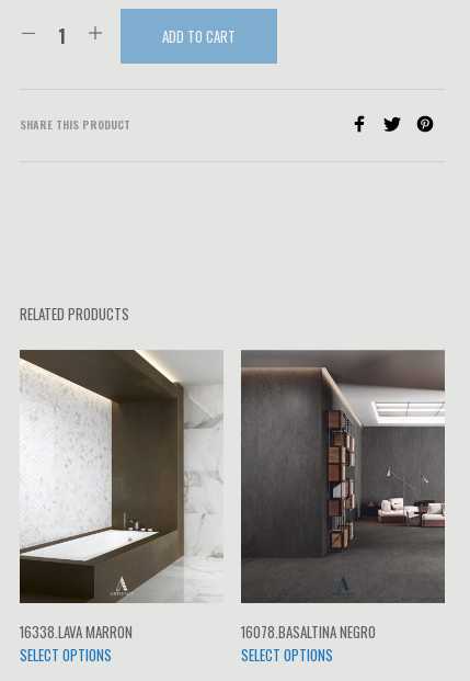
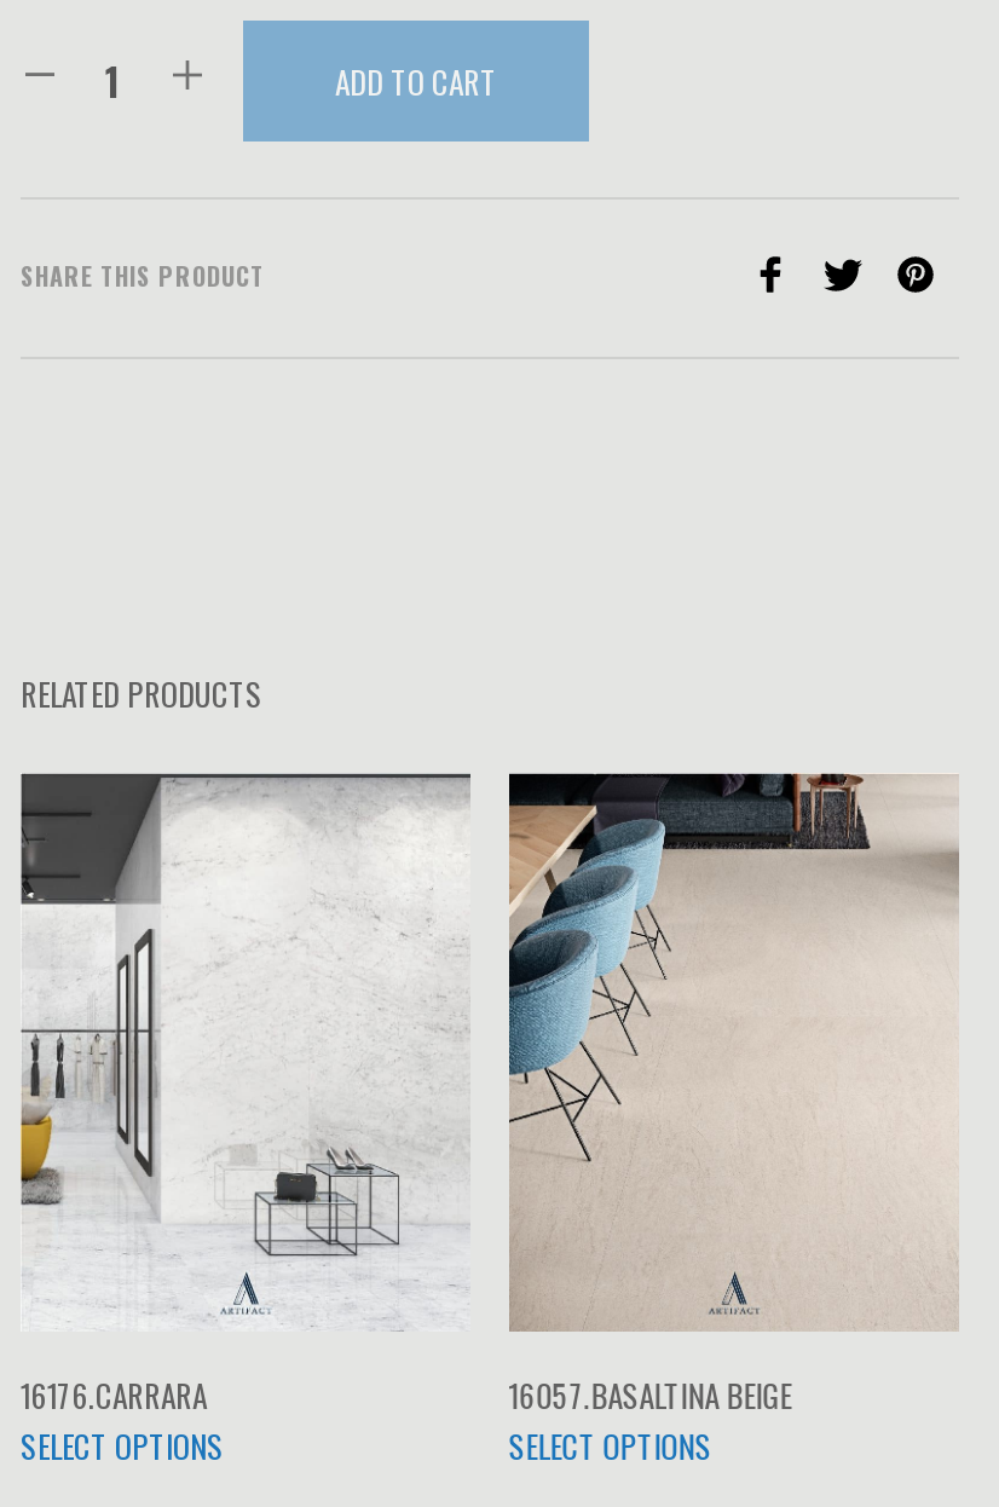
[19,350,223,643] [image] | 16338.LAVA MARRON -> [18,770,470,1420] [image] | 16176.CARRARA
[240,350,446,643] [image] | 16078.BASALTINA NEGRO -> [507,773,959,1420] [image] | 16057.BASALTINA BEIGE

